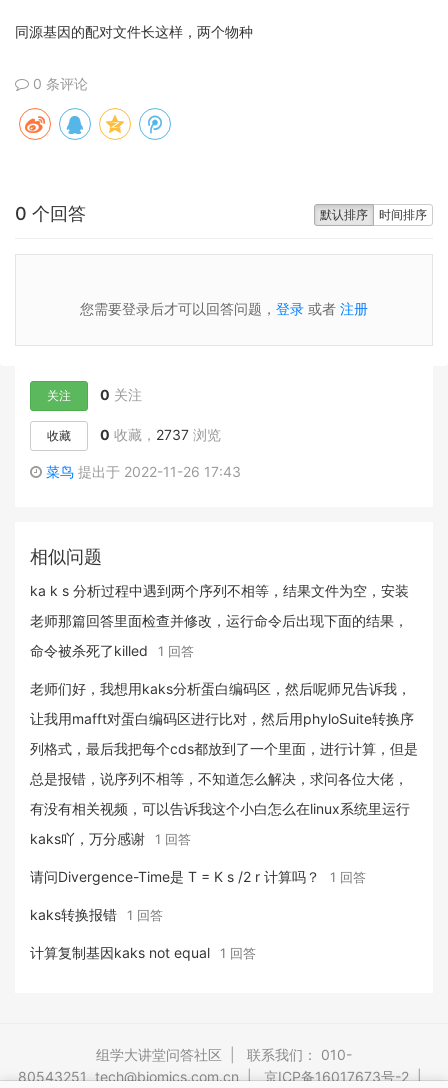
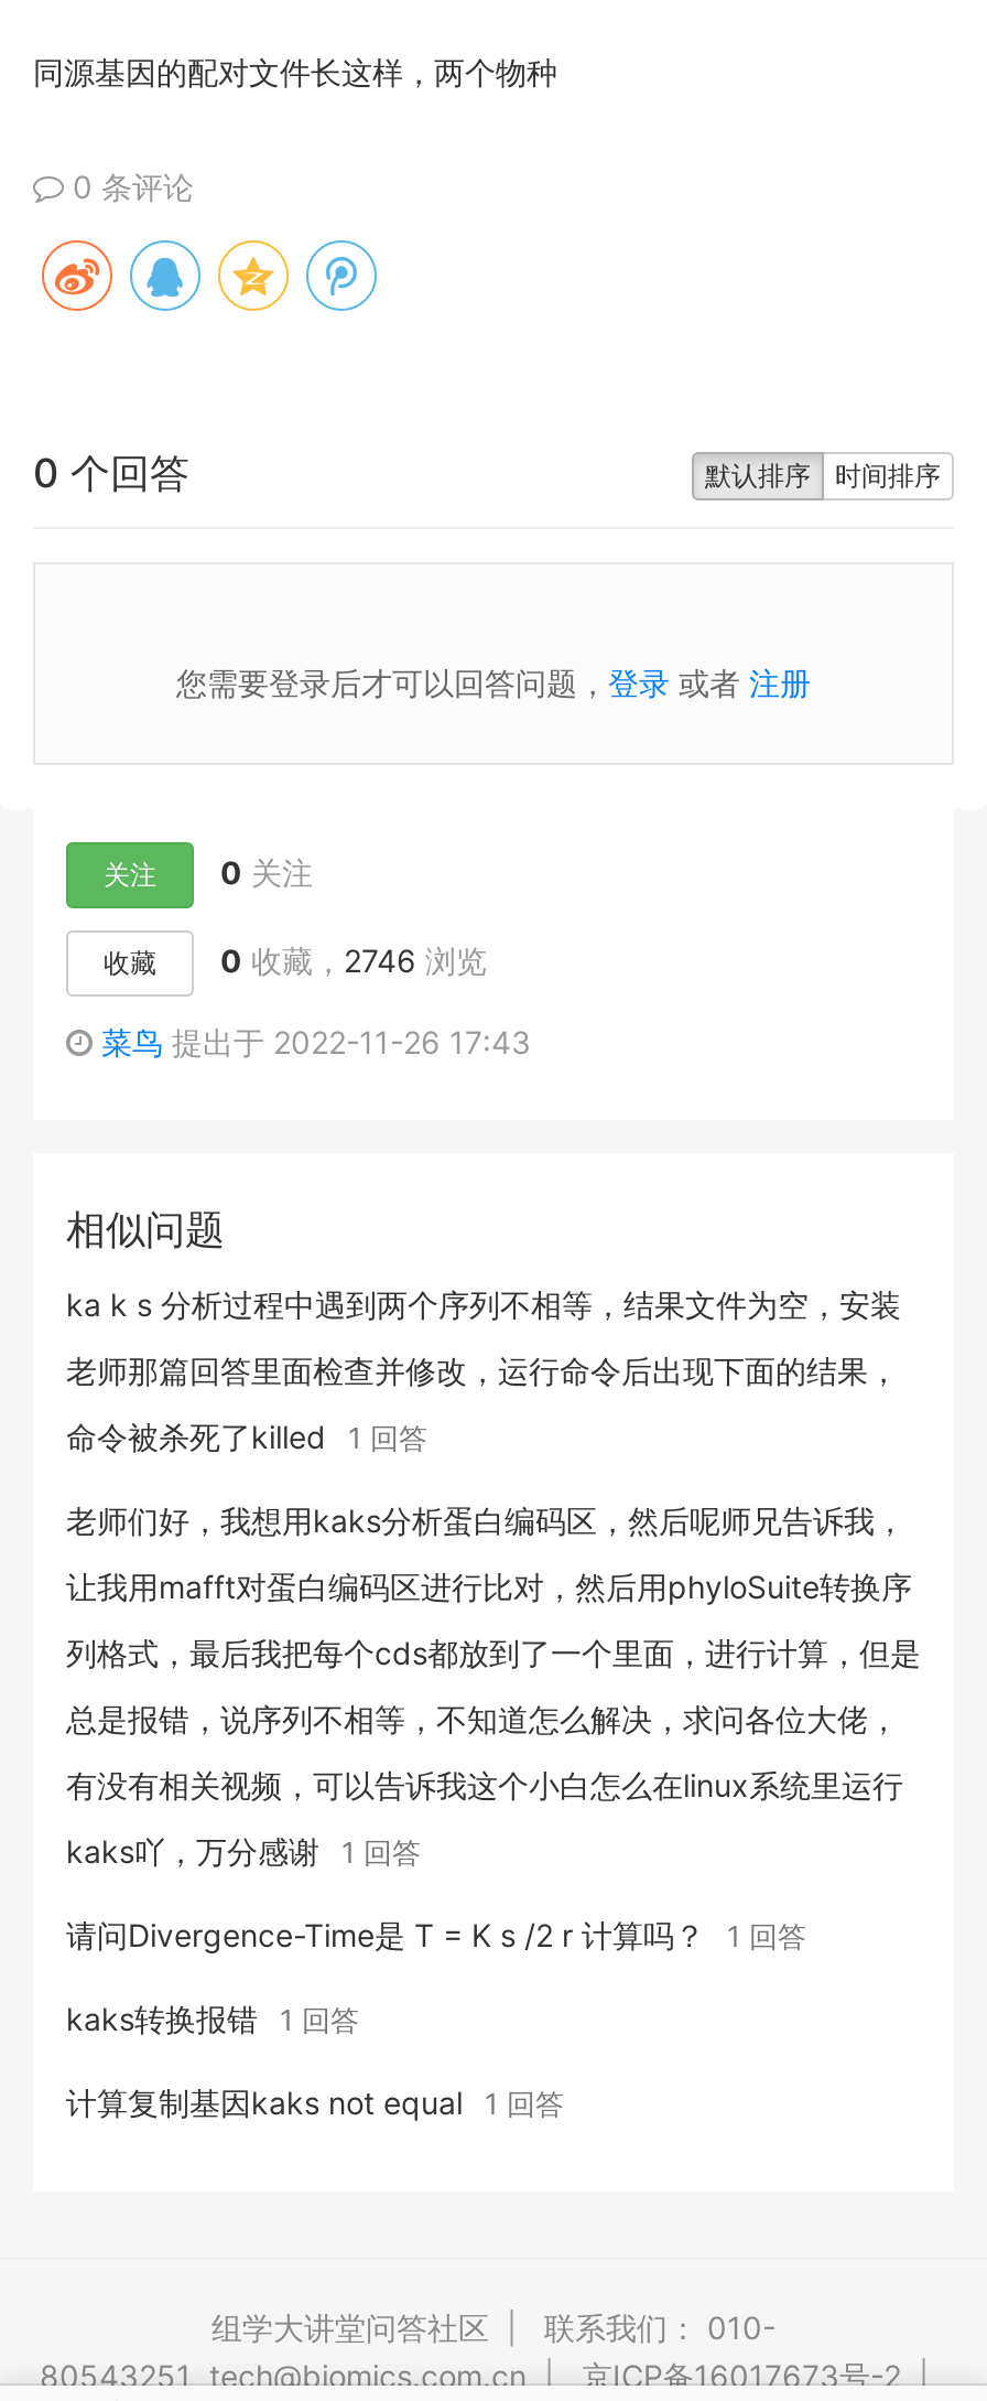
[47,426,221,443] 收藏 0收藏，2737浏览 -> [104,941,487,979] 收藏 0收藏，2746浏览

